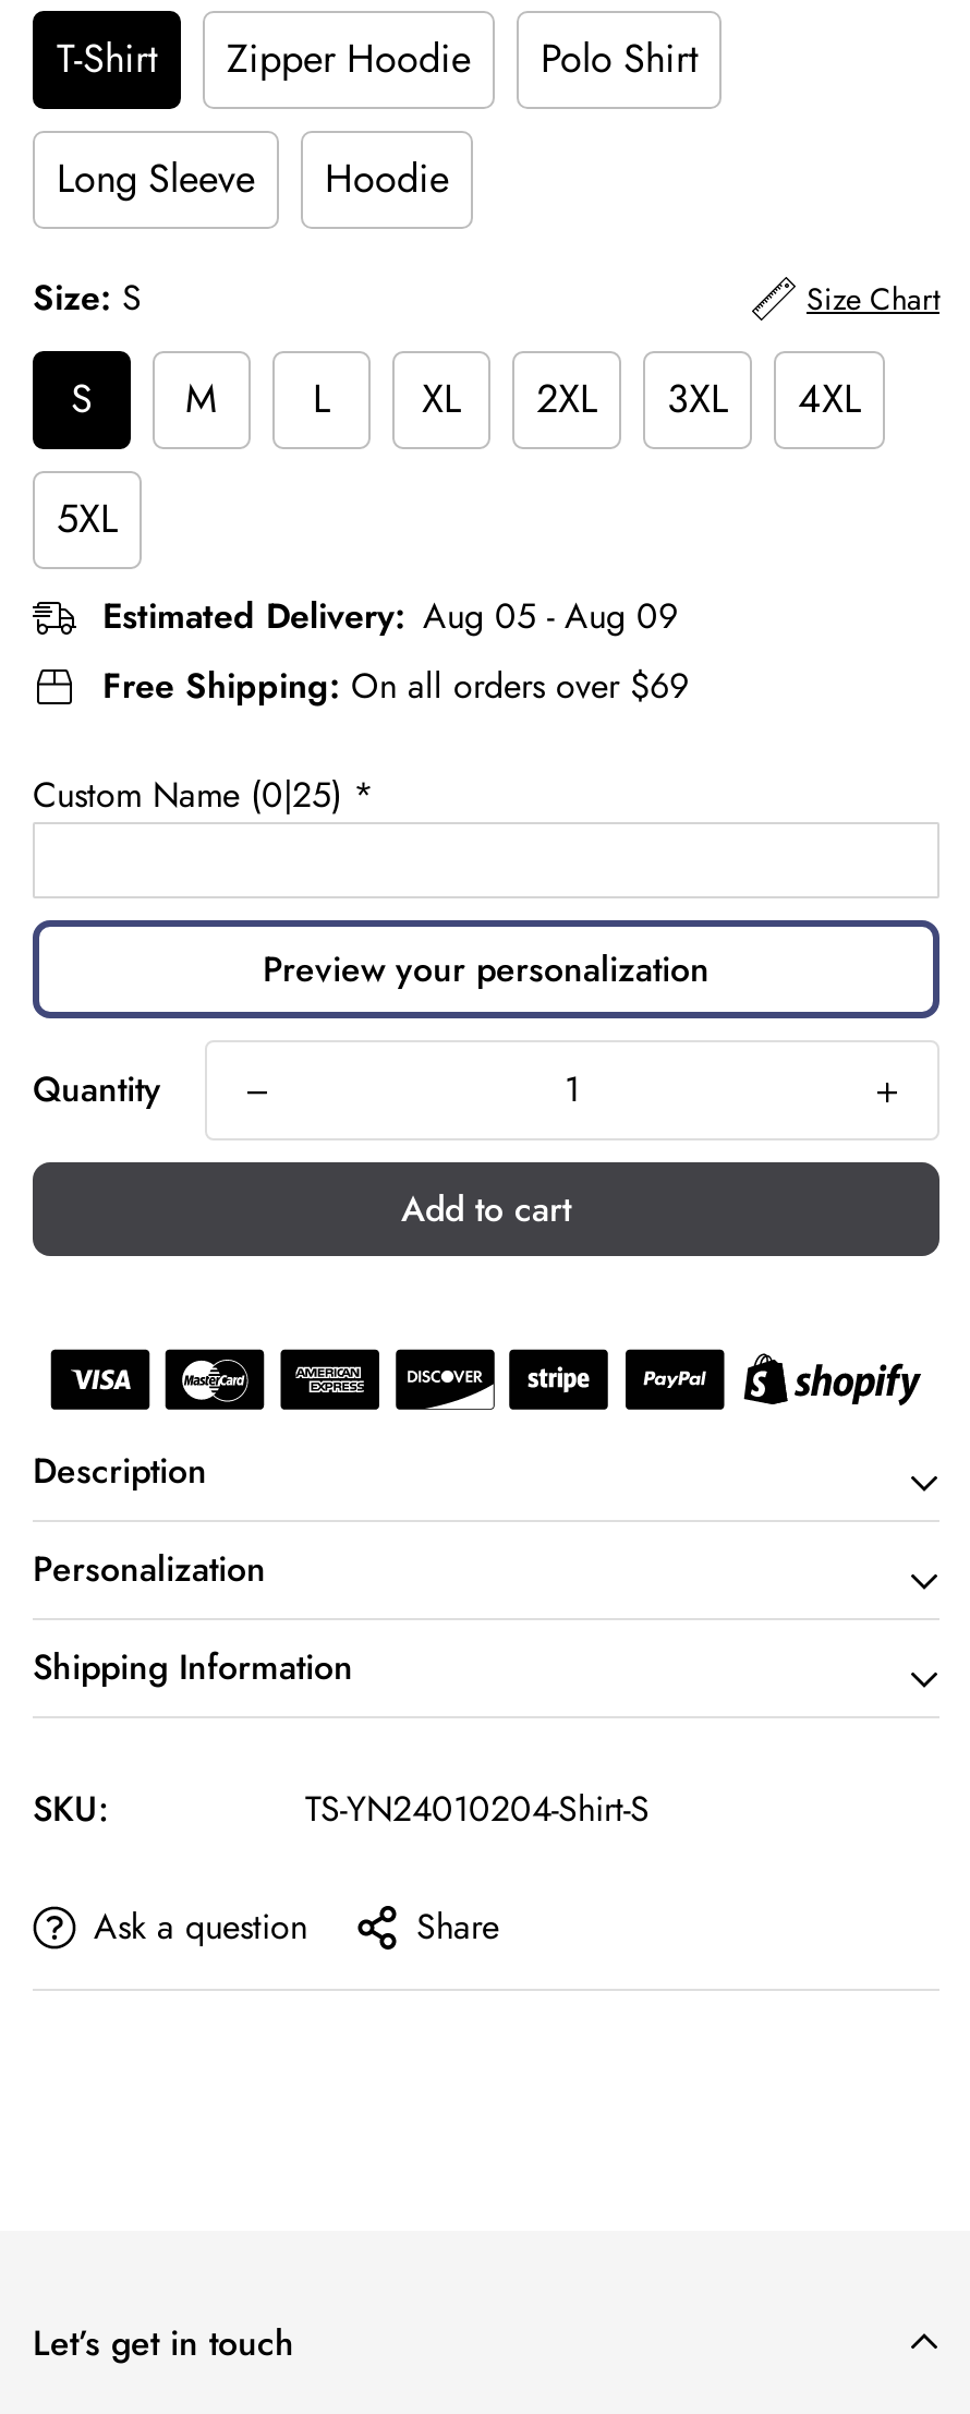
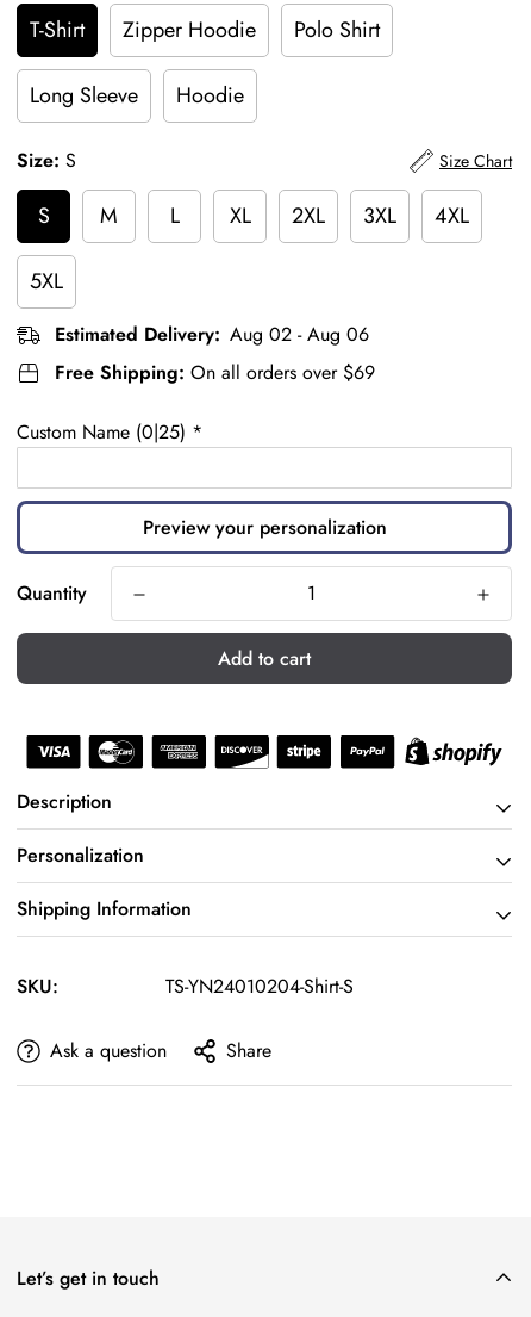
[102,591,678,641] Estimated Delivery: Aug 05 - Aug 09 -> [55,321,369,348] Estimated Delivery: Aug 02 - Aug 06

